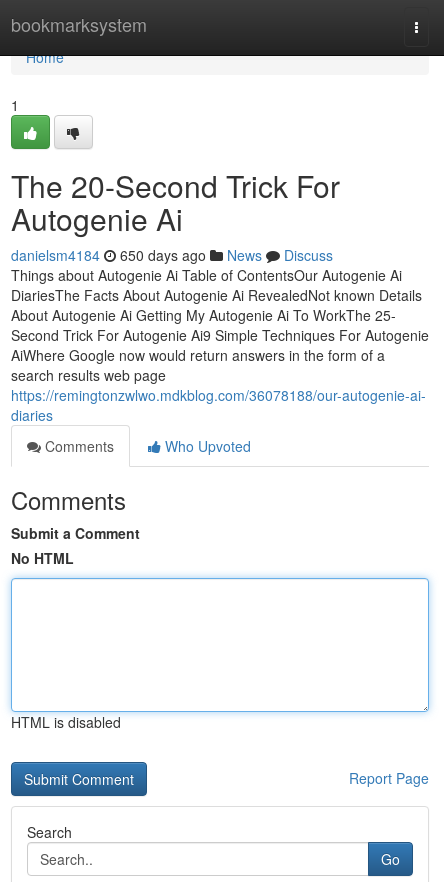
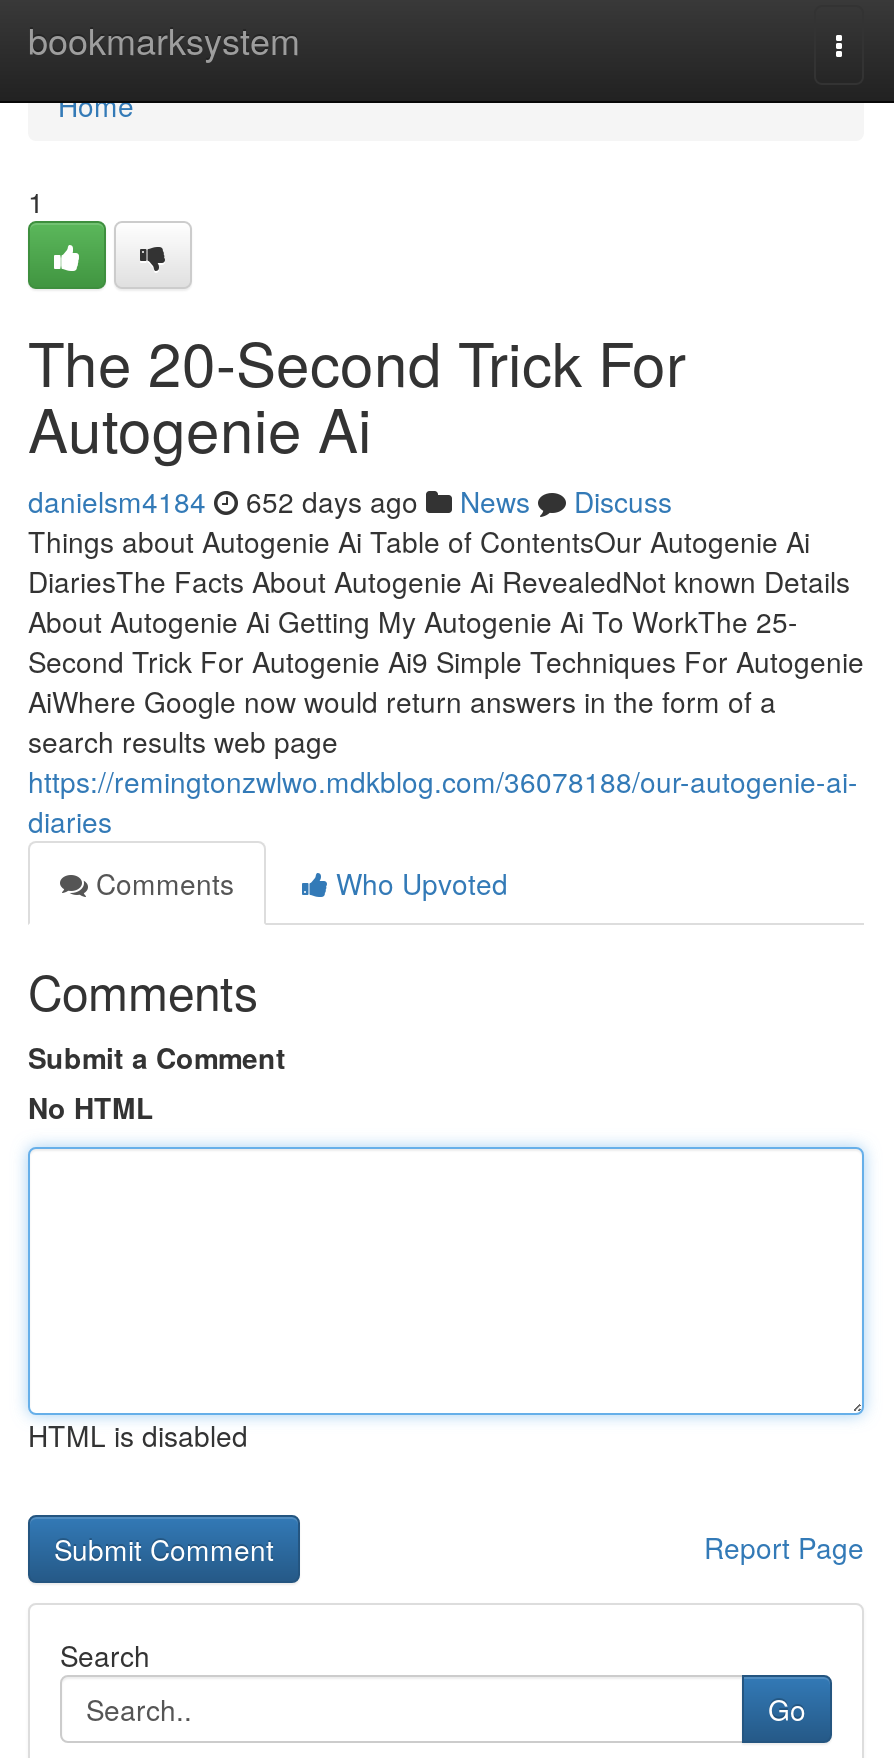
[11,245,333,265] danielsm4184 650 days ago News Discuss -> [28,481,672,521] danielsm4184 652 days ago News Discuss

